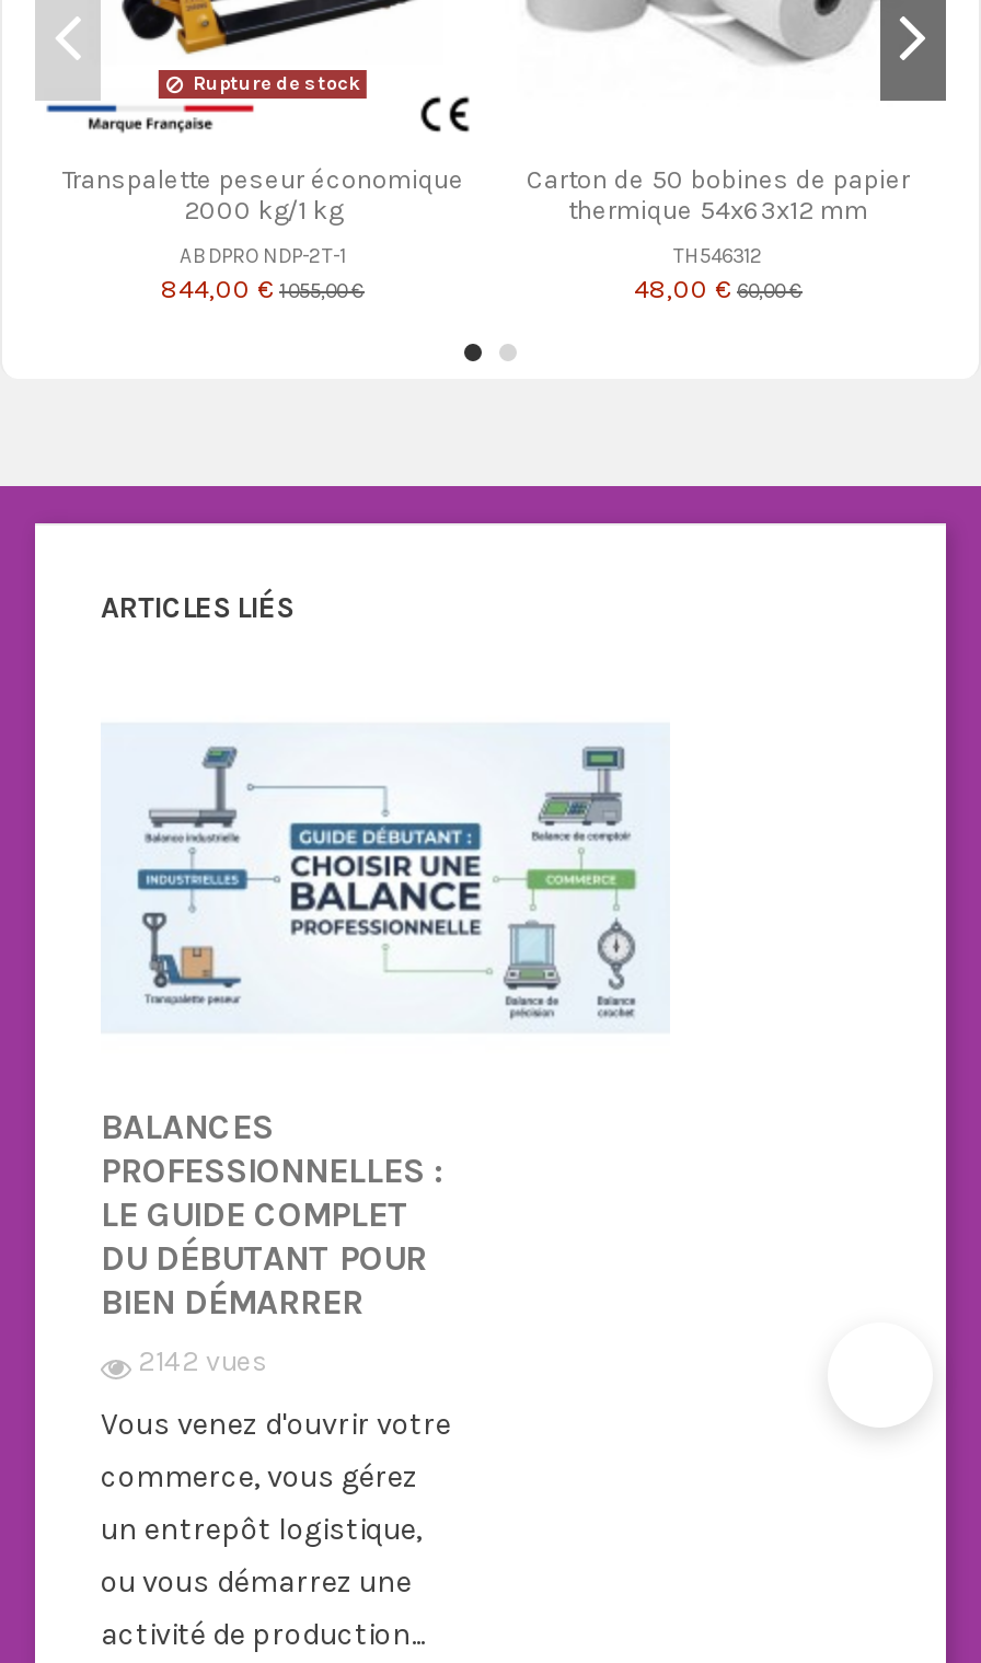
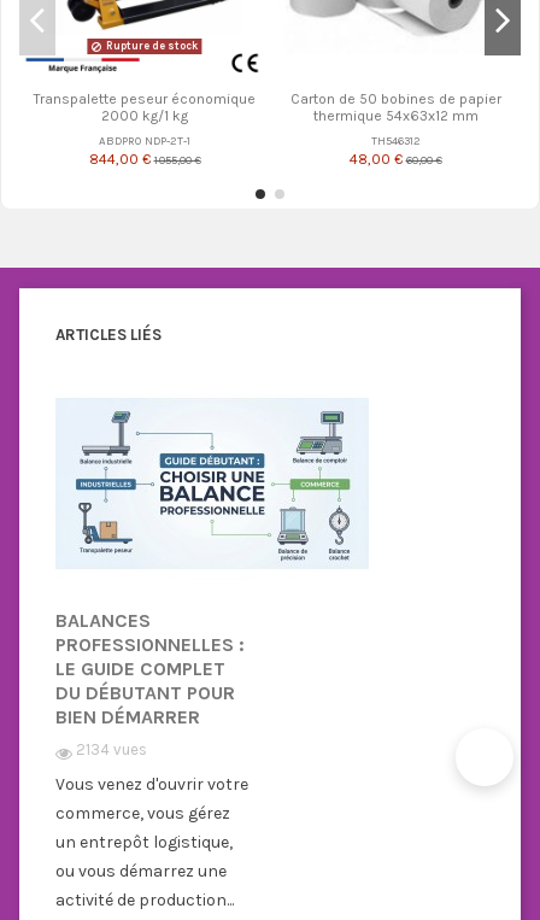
[138,1345,267,1377] 2142 vues -> [76,740,147,759] 2134 vues

